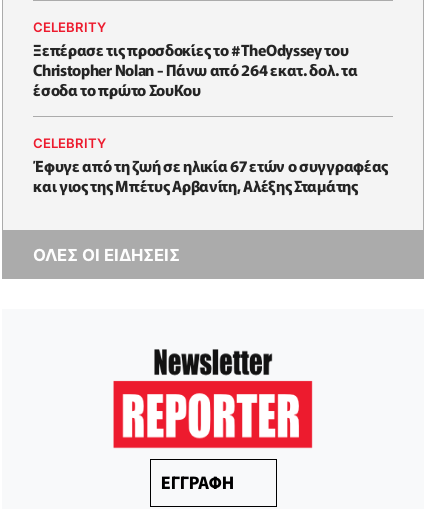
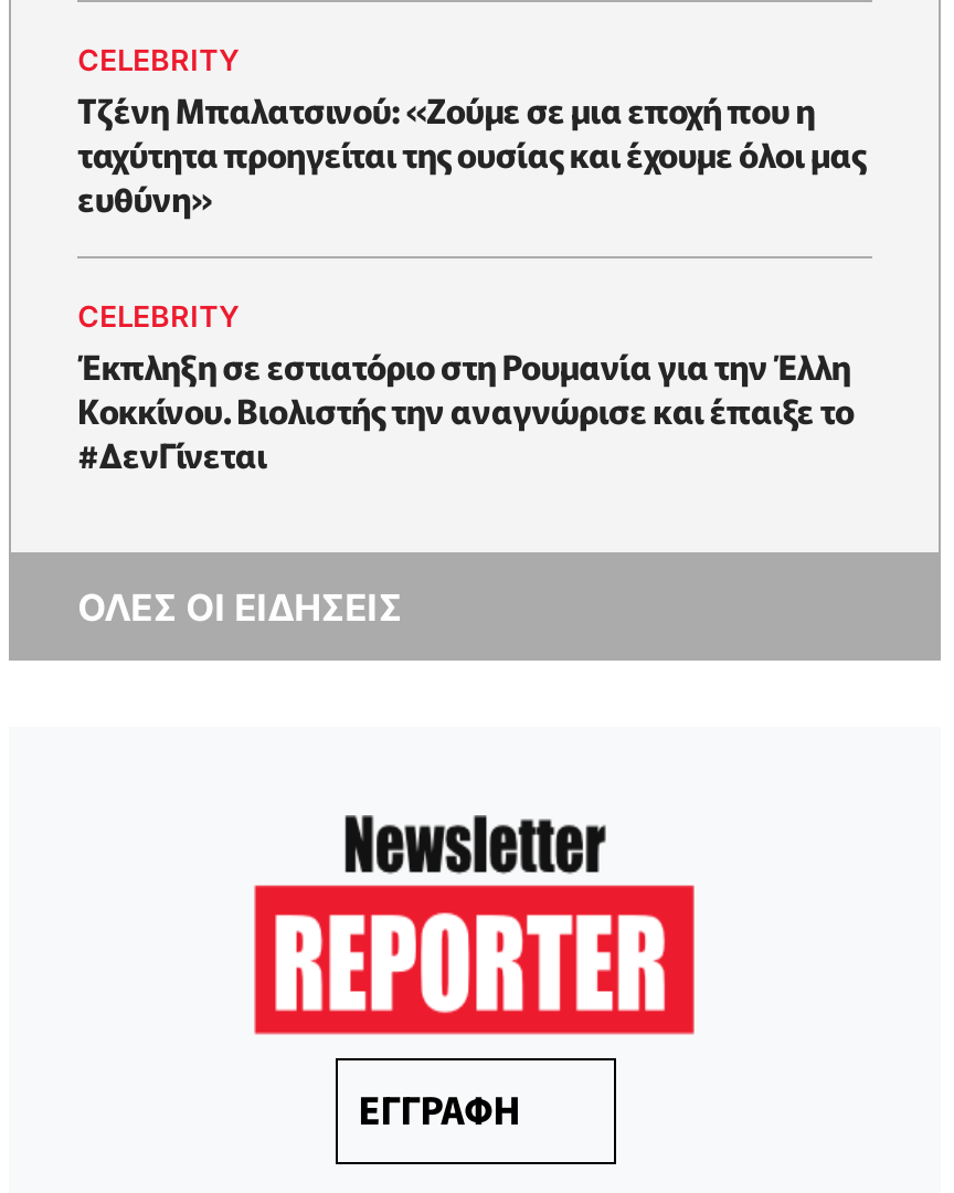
[33,37,357,99] Ξεπέρασε τις προσδοκίες το #TheOdyssey του | Christopher Nolan - Πάνω από 264 εκατ. δολ. τα | έσοδα το πρώτο ΣουΚου -> [78,83,866,220] Τζένη Μπαλατσινού: «Zούμε σε μια εποχή που η | ταχύτητα προηγείται της ουσίας και έχουμε όλοι μας | ευθύνη»
[33,153,388,195] Έφυγε από τη ζωή σε ηλικία 67 ετών ο συγγραφέας | και γιος της Μπέτυς Αρβανίτη, Αλέξης Σταμάτης -> [78,339,854,476] Έκπληξη σε εστιατόριο στη Ρουμανία για την Έλλη | Κοκκίνου. Βιολιστής την αναγνώρισε και έπαιξε το | #ΔενΓίνεται

